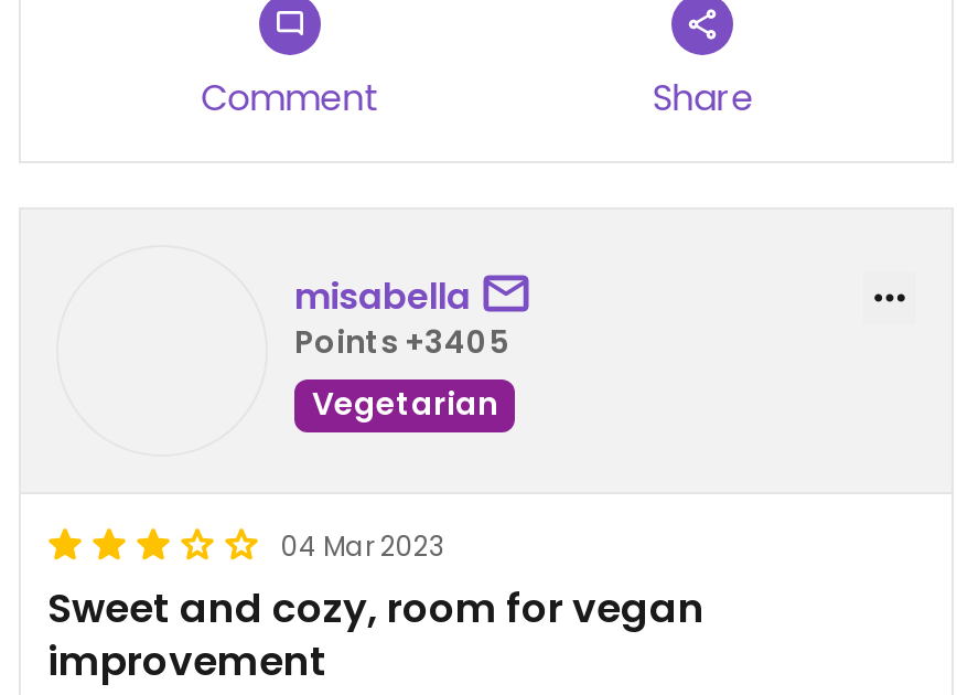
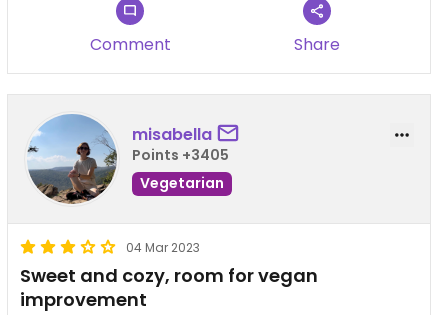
none -> [27,113,118,205] [image]

